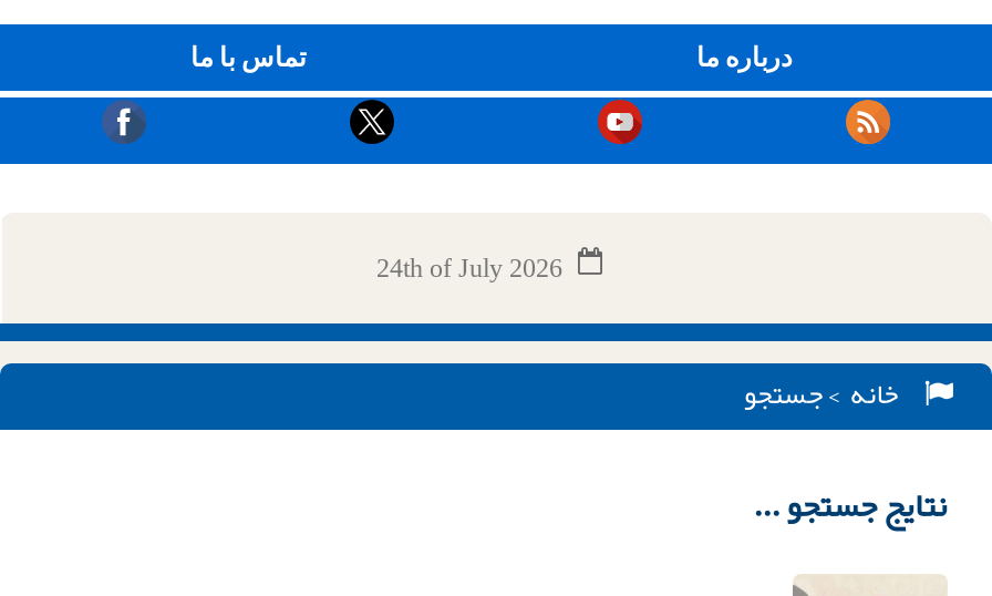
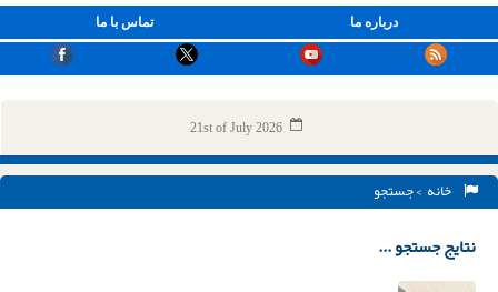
[376,253,562,284] 24th of July 2026 -> [190,120,282,135] 21st of July 2026

